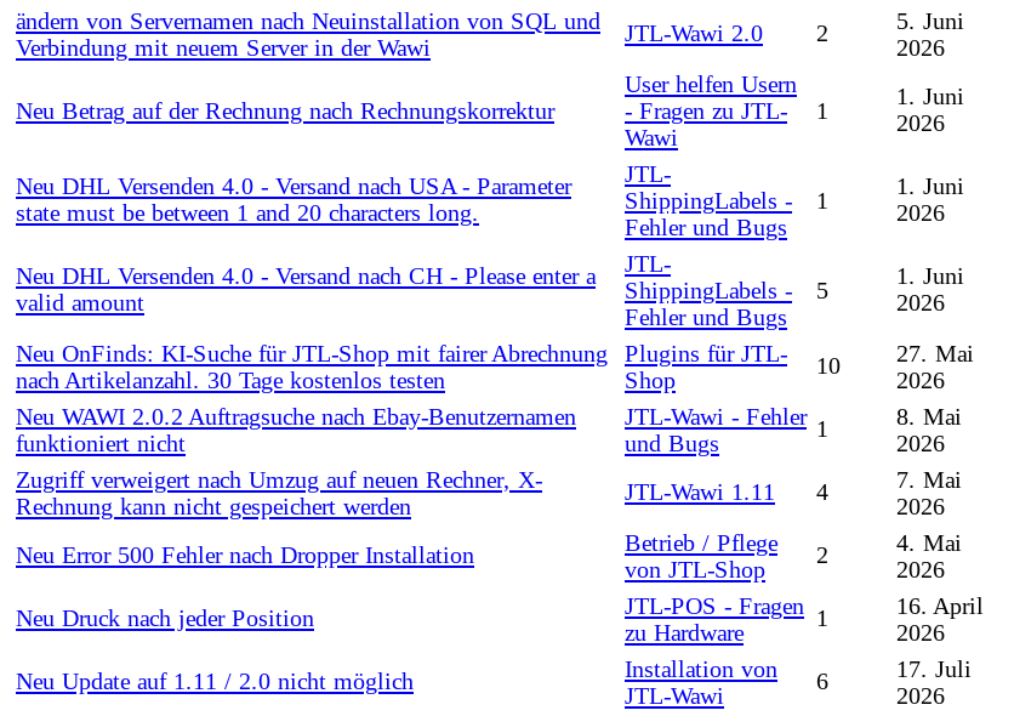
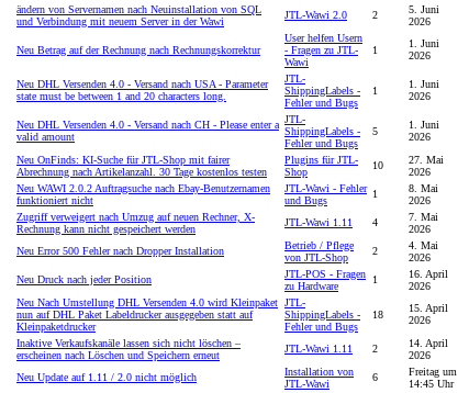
none -> [16,297,278,333] Neu Nach Umstellung DHL Versenden 4.0 wird Kleinpaket | nun auf DHL Paket Labeldrucker ausgegeben statt auf | Kleinpaketdrucker
none -> [16,302,448,361] 15. April | 2026 | Inaktive Verkaufskanäle lassen sich nicht löschen – | erscheinen nach Löschen und Speichern erneut
none -> [284,297,360,333] JTL- | ShippingLabels - | Fehler und Bugs
none -> [284,337,448,361] JTL-Wawi 1.11 | 2 | 14. April | 2026
none -> [372,309,383,321] 18
[896,656,972,709] 17. Juli | 2026 -> [409,366,457,390] Freitag um | 14:45 Uhr

